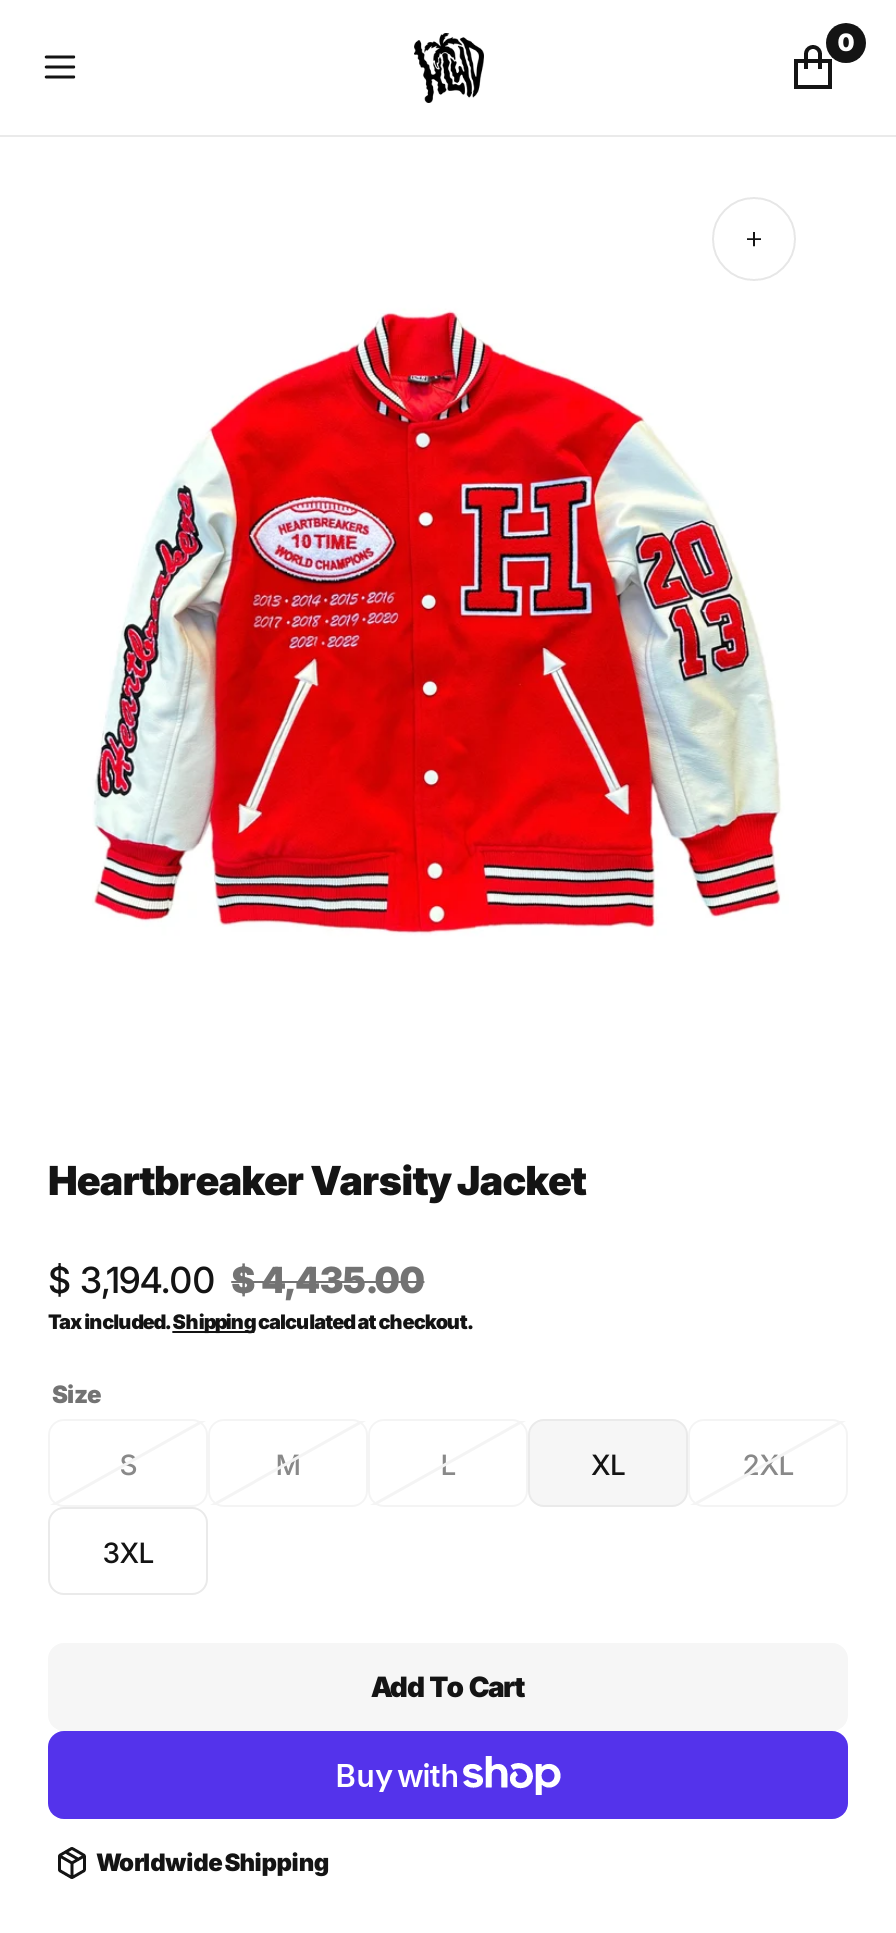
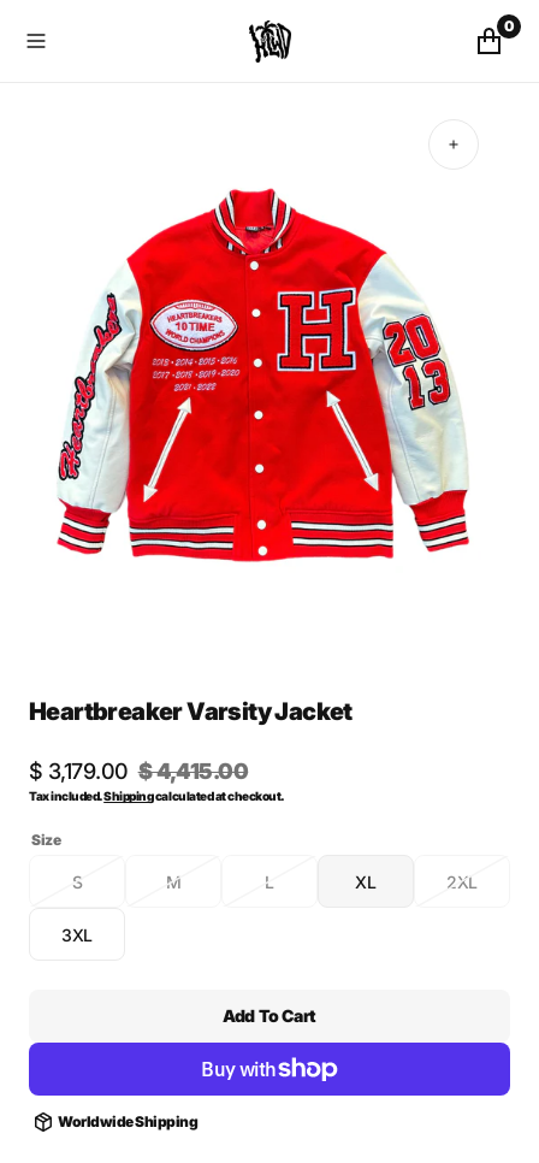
[48,1259,215,1301] $ 3,194.00 -> [29,758,128,784] $ 3,179.00
[231,1259,424,1301] $ 4,435.00 -> [138,758,248,784] $ 4,415.00

